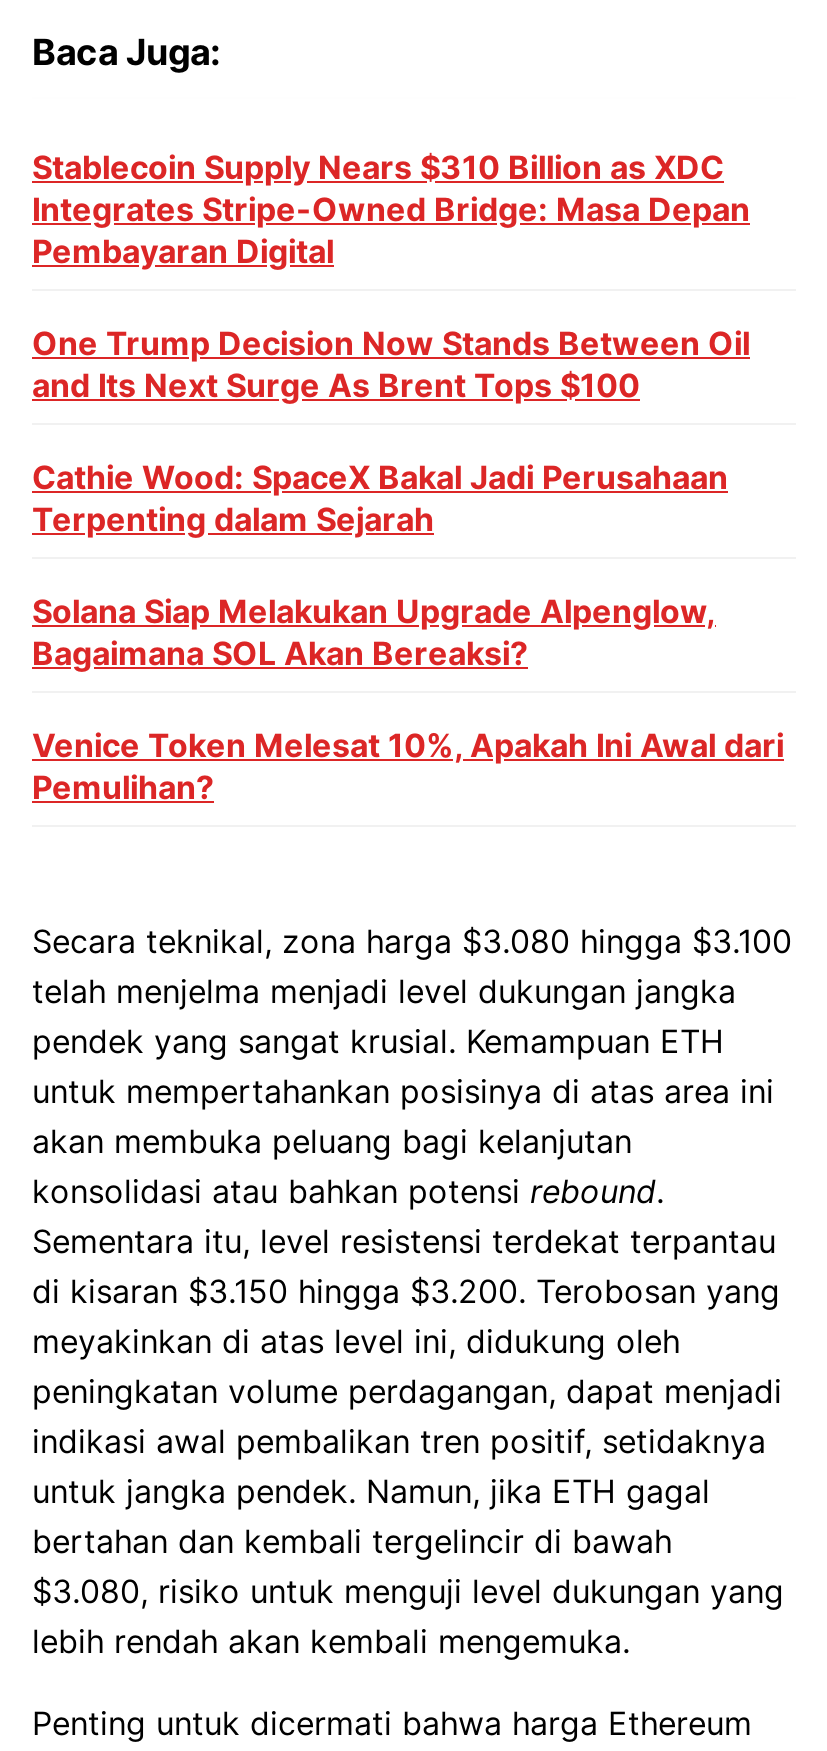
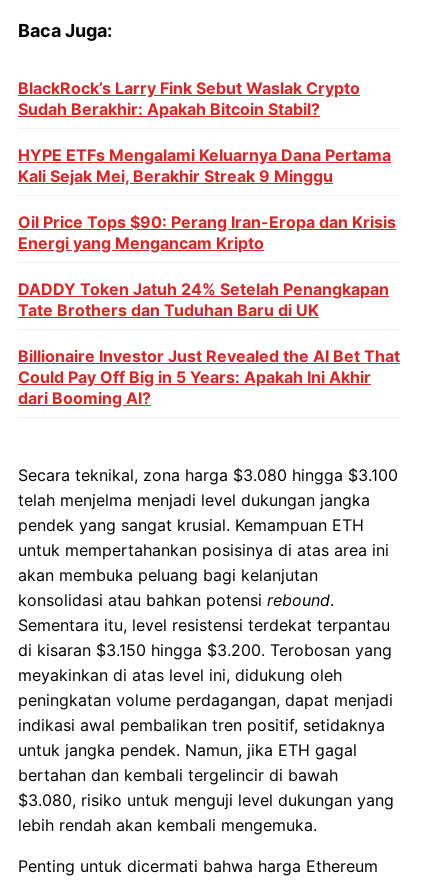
[32,147,750,271] Stablecoin Supply Nears $310 Billion as XDC | Integrates Stripe-Owned Bridge: Masa Depan | Pembayaran Digital -> [18,78,360,119] BlackRock’s Larry Fink Sebut Waslak Crypto | Sudah Berakhir: Apakah Bitcoin Stabil?
[32,323,750,405] One Trump Decision Now Stands Between Oil | and Its Next Surge As Brent Tops $100 -> [18,145,391,186] HYPE ETFs Mengalami Keluarnya Dana Pertama | Kali Sejak Mei, Berakhir Streak 9 Minggu
[32,457,728,539] Cathie Wood: SpaceX Bakal Jadi Perusahaan | Terpenting dalam Sejarah -> [18,212,396,253] Oil Price Tops $90: Perang Iran-Eropa dan Krisis | Energi yang Mengancam Kripto
[32,591,716,673] Solana Siap Melakukan Upgrade Alpenglow, | Bagaimana SOL Akan Bereaksi? -> [18,279,389,320] DADDY Token Jatuh 24% Setelah Penangkapan | Tate Brothers dan Tuduhan Baru di UK
[32,725,784,807] Venice Token Melesat 10%, Apakah Ini Awal dari | Pemulihan? -> [18,346,400,408] Billionaire Investor Just Revealed the AI Bet That | Could Pay Off Big in 5 Years: Apakah Ini Akhir | dari Booming AI?

